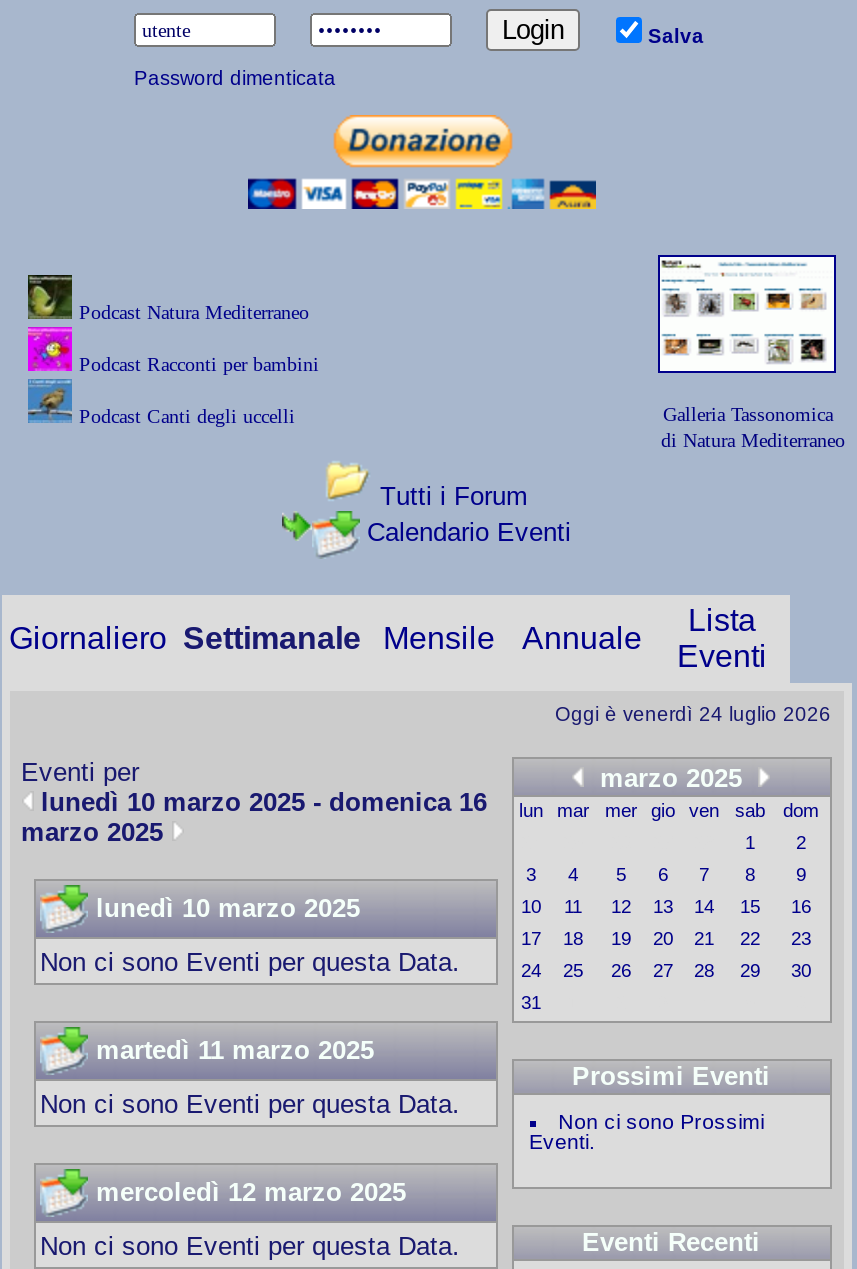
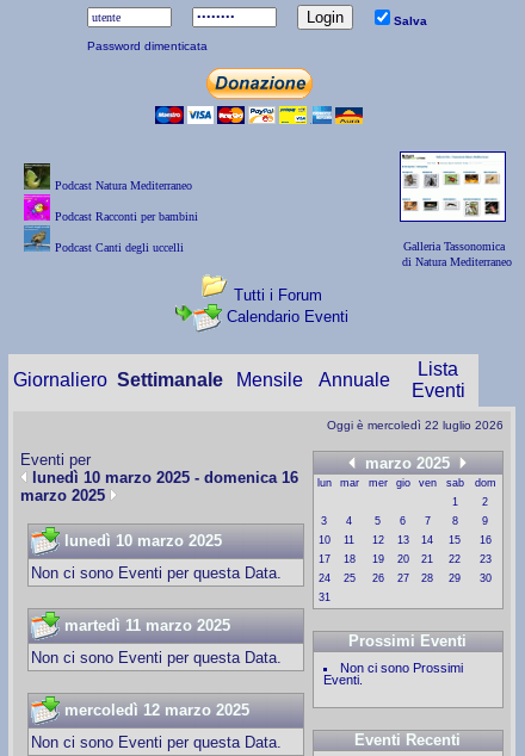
[555,703,831,725] Oggi è venerdì 24 luglio 2026 -> [326,419,503,432] Oggi è mercoledì 22 luglio 2026

